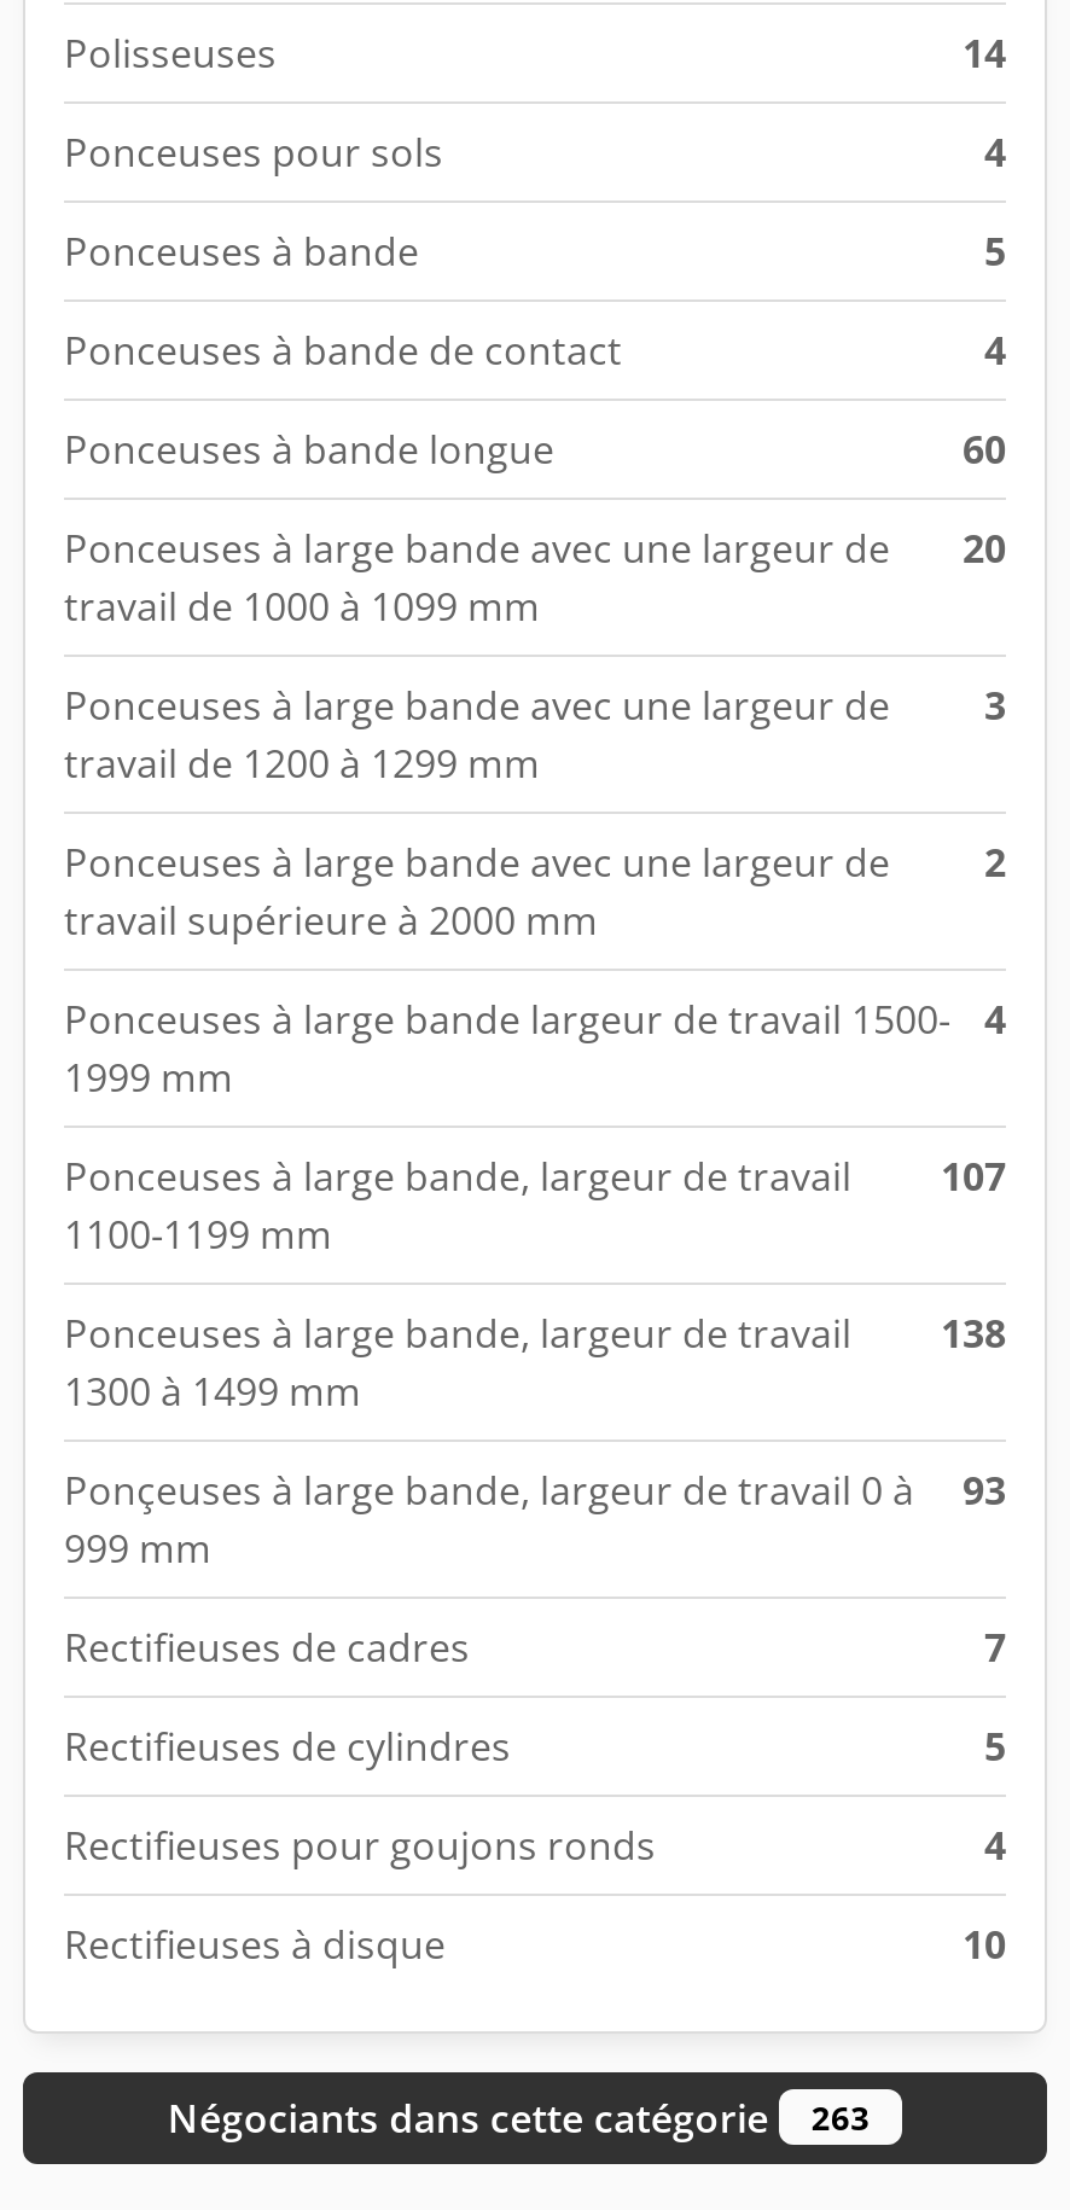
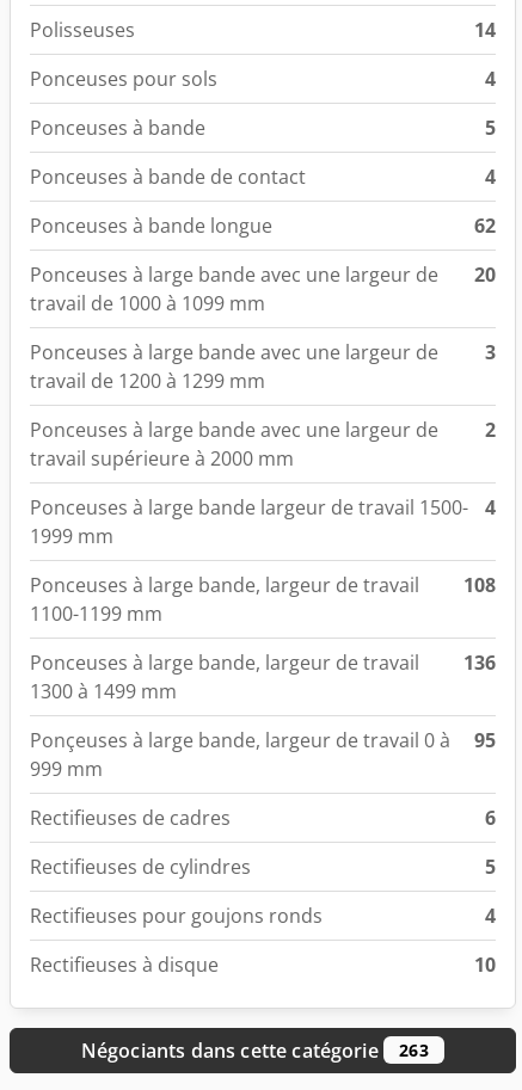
[963,423,1006,476] 60 -> [474,213,496,239] 62
[64,1150,1006,1203] Ponceuses à large bande, largeur de travail 107 -> [30,572,496,598] Ponceuses à large bande, largeur de travail 108
[64,1307,1006,1360] Ponceuses à large bande, largeur de travail 138 -> [30,649,496,676] Ponceuses à large bande, largeur de travail 136
[64,1464,1006,1517] Ponçeuses à large bande, largeur de travail 0 à 93 -> [30,727,496,753] Ponçeuses à large bande, largeur de travail 0 à 95
[984,1621,1006,1674] 7 -> [485,805,496,831] 6

